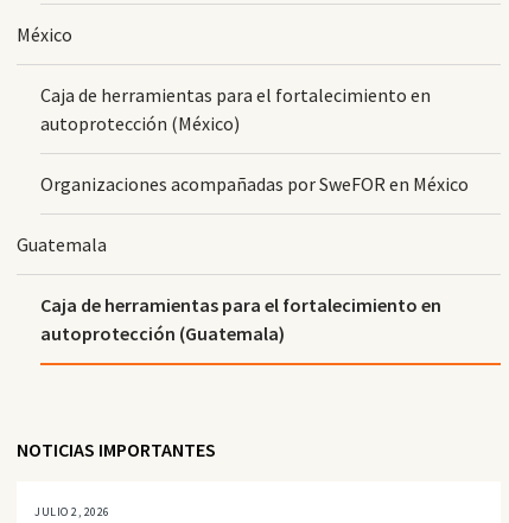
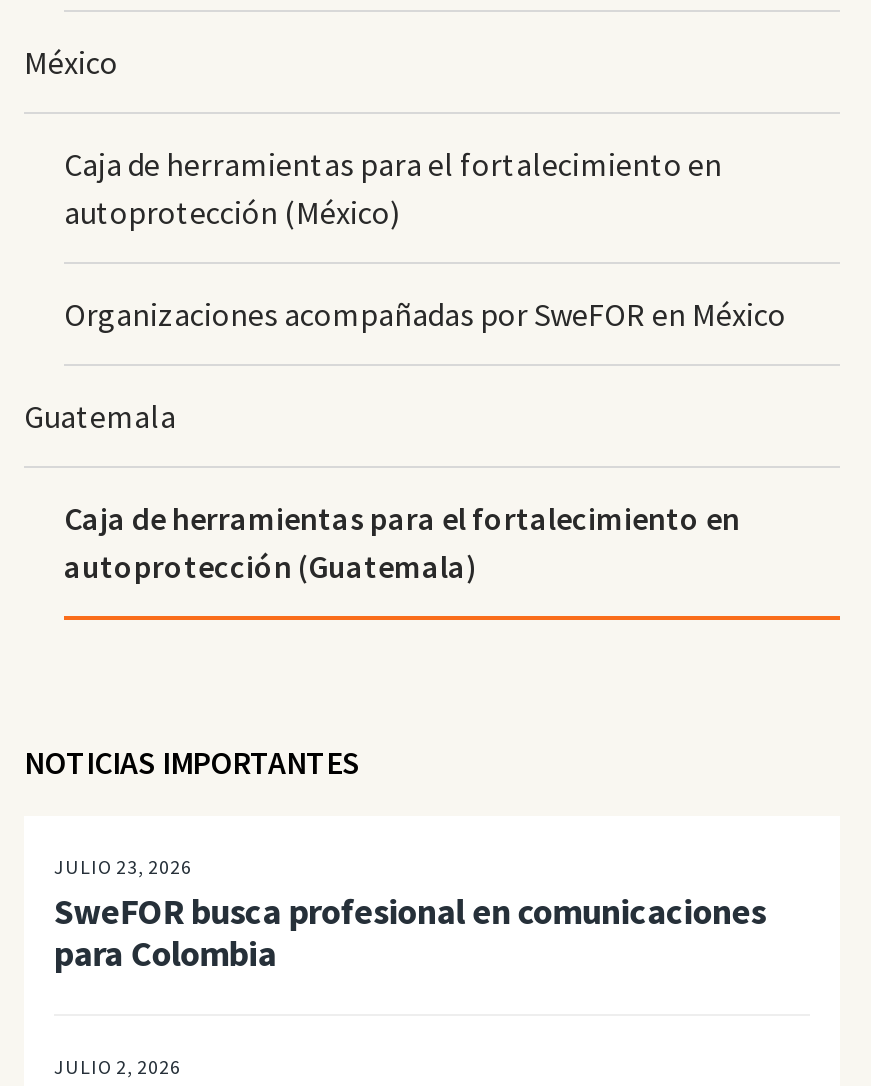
none -> [54,854,766,976] JULIO 23, 2026 | SweFOR busca profesional en comunicaciones | para Colombia

